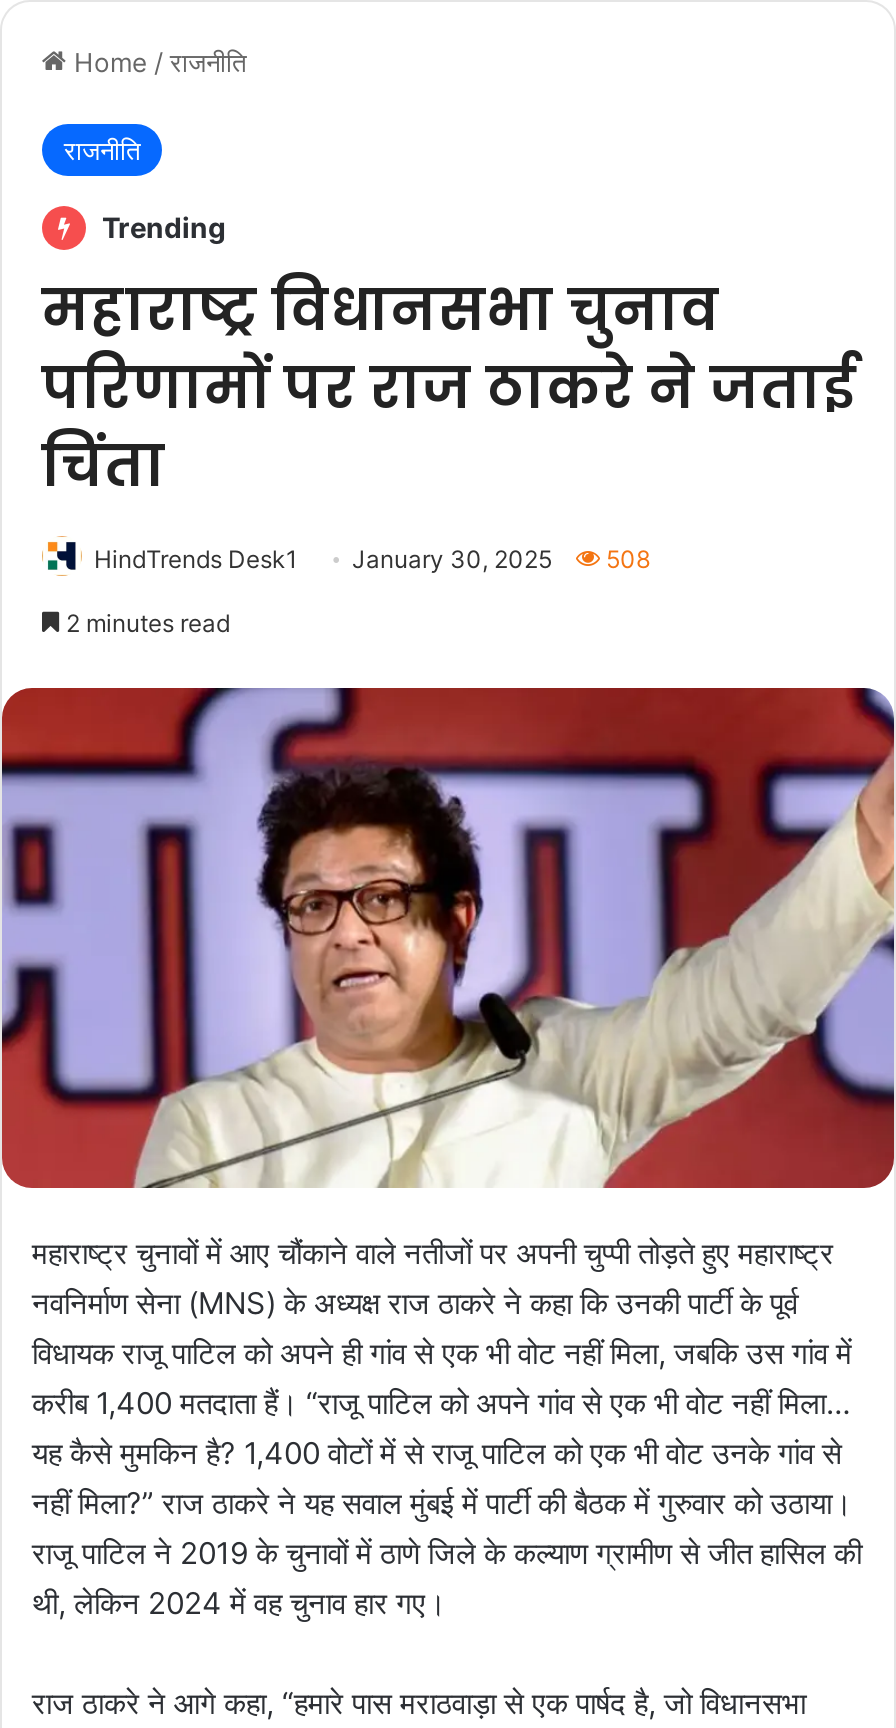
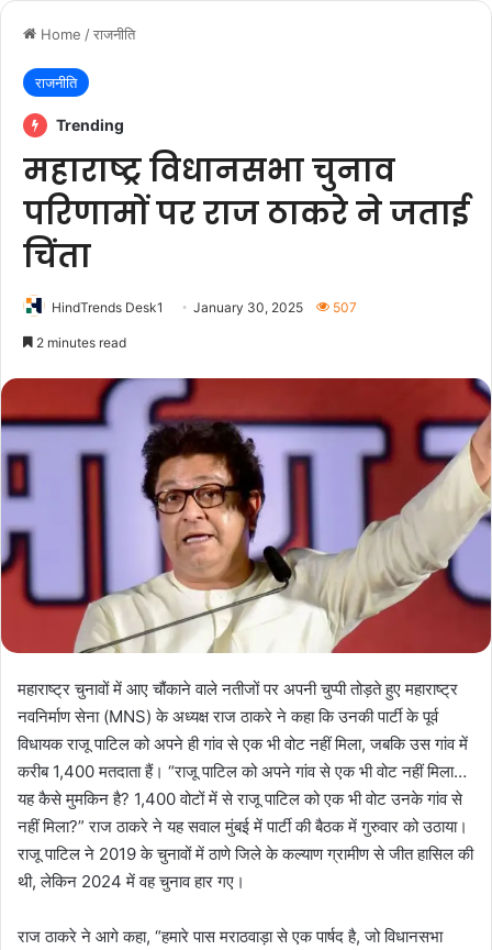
[94,544,650,574] HindTrends Desk1 January 30, 2025 508 -> [52,299,357,316] HindTrends Desk1 January 30, 2025 507

